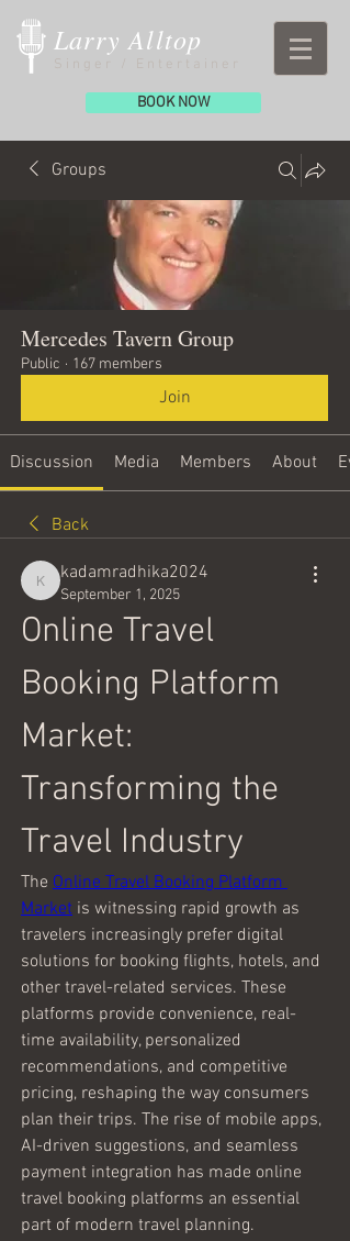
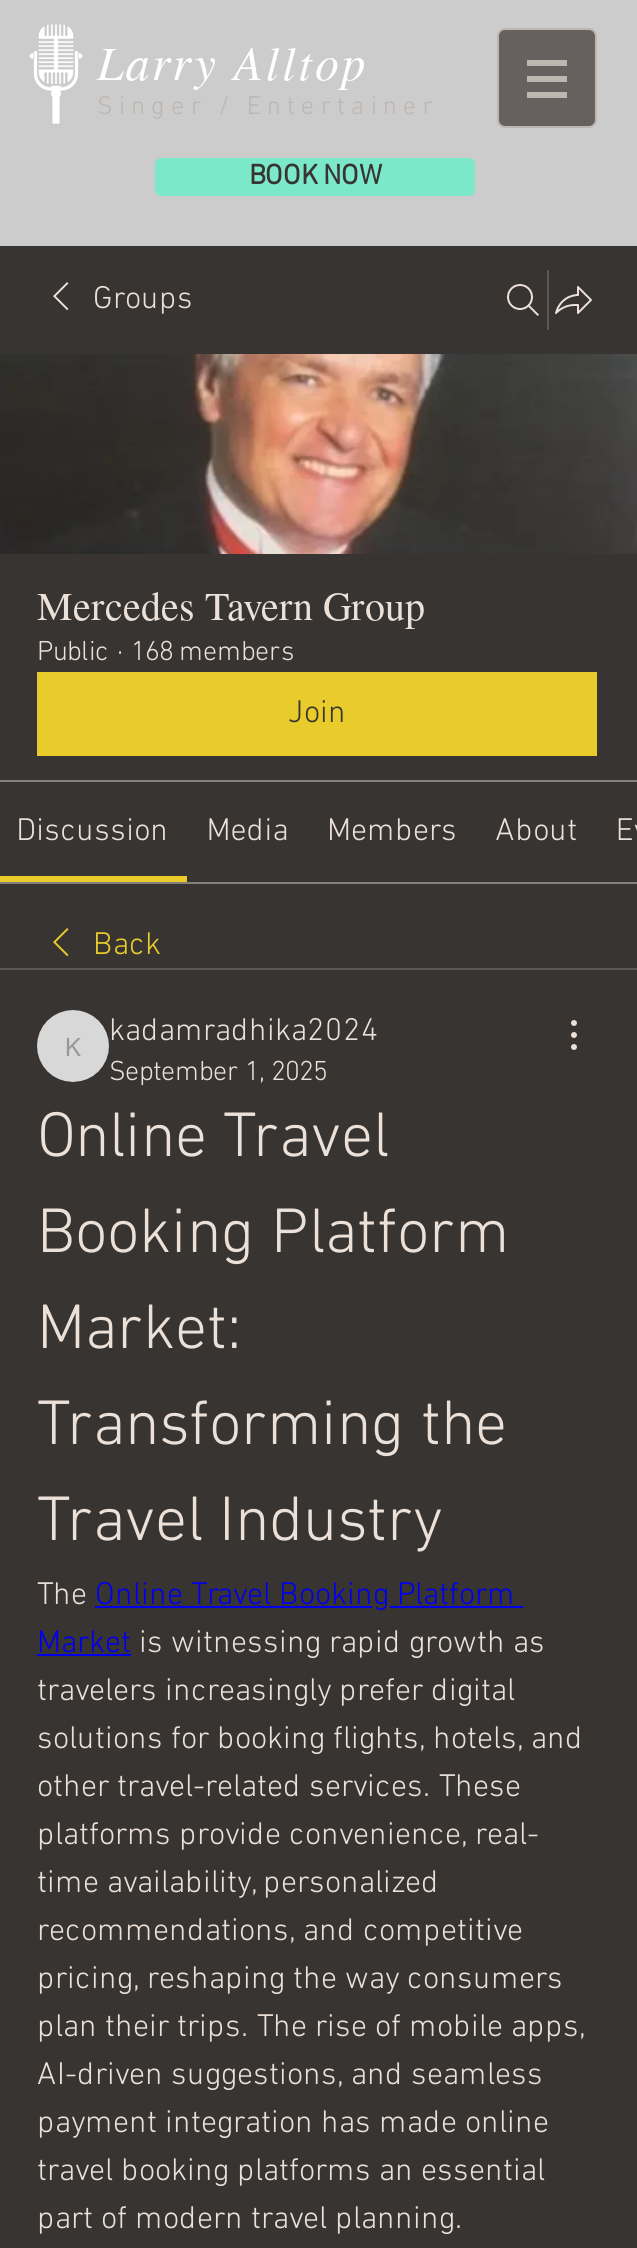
[21,355,162,374] Public · 167 members -> [37,636,295,670] Public · 168 members

